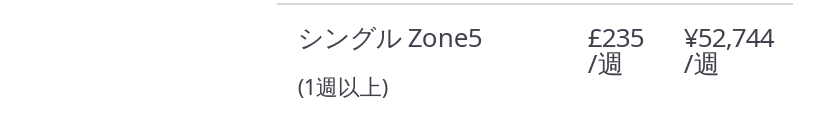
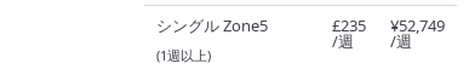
[588,19,774,55] £235 ¥52,744 -> [333,15,445,36] £235 ¥52,749

